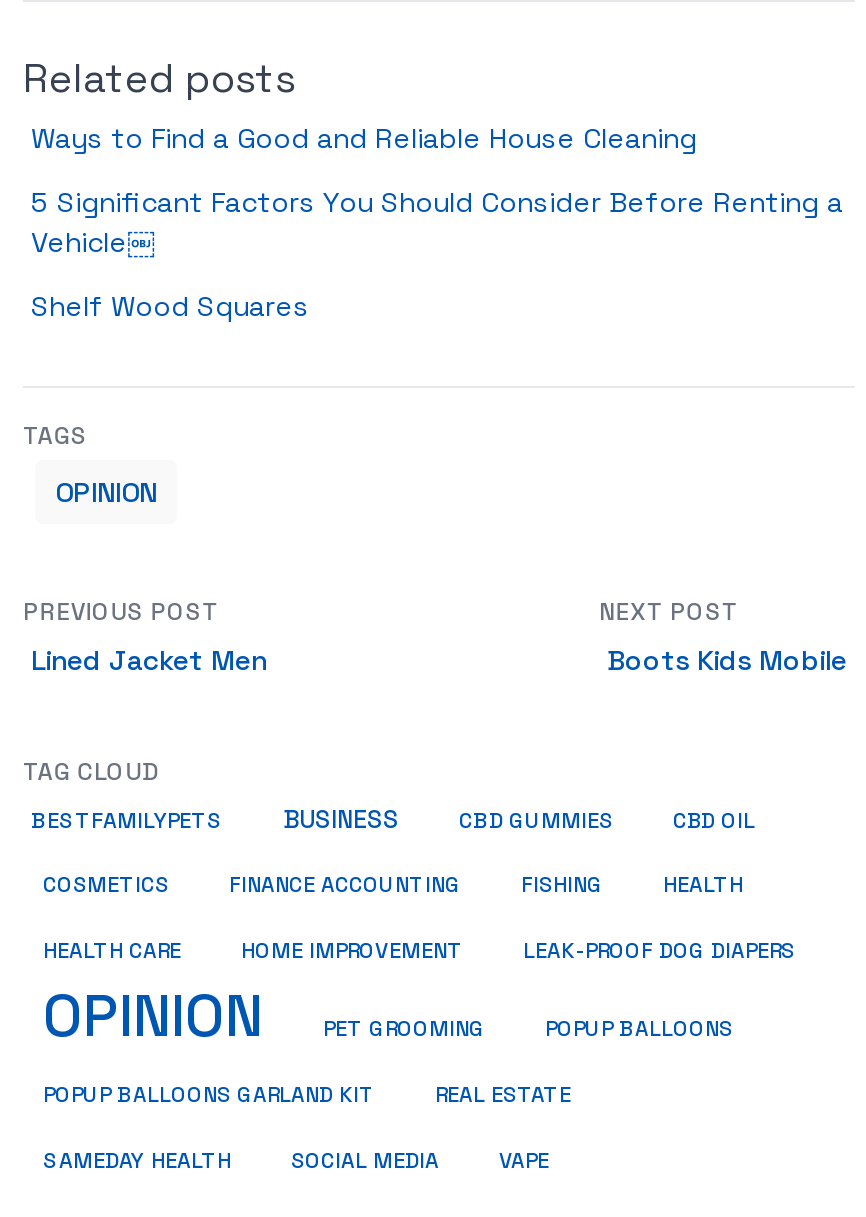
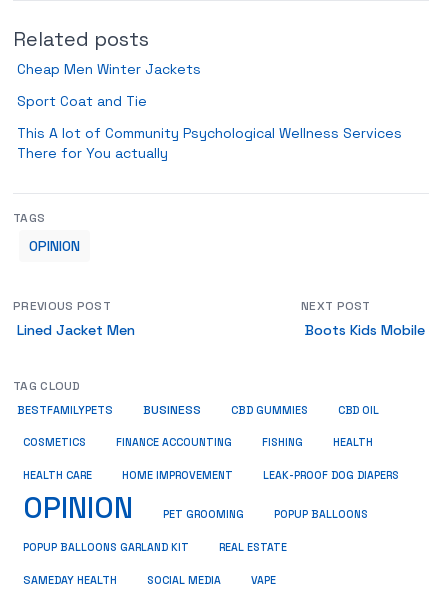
[31,120,697,156] Ways to Find a Good and Reliable House Cleaning -> [17,60,201,78] Cheap Men Winter Jackets
[31,184,843,260] 5 Significant Factors You Should Consider Before Renting a | Vehicle￼ -> [17,92,147,110] Sport Coat and Tie
[31,288,309,324] Shelf Wood Squares -> [17,124,402,162] This A lot of Community Psychological Wellness Services | There for You actually

